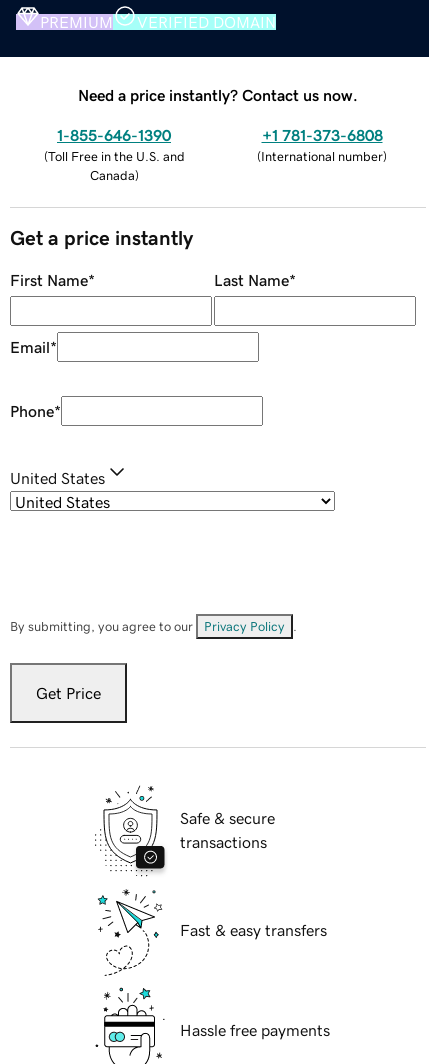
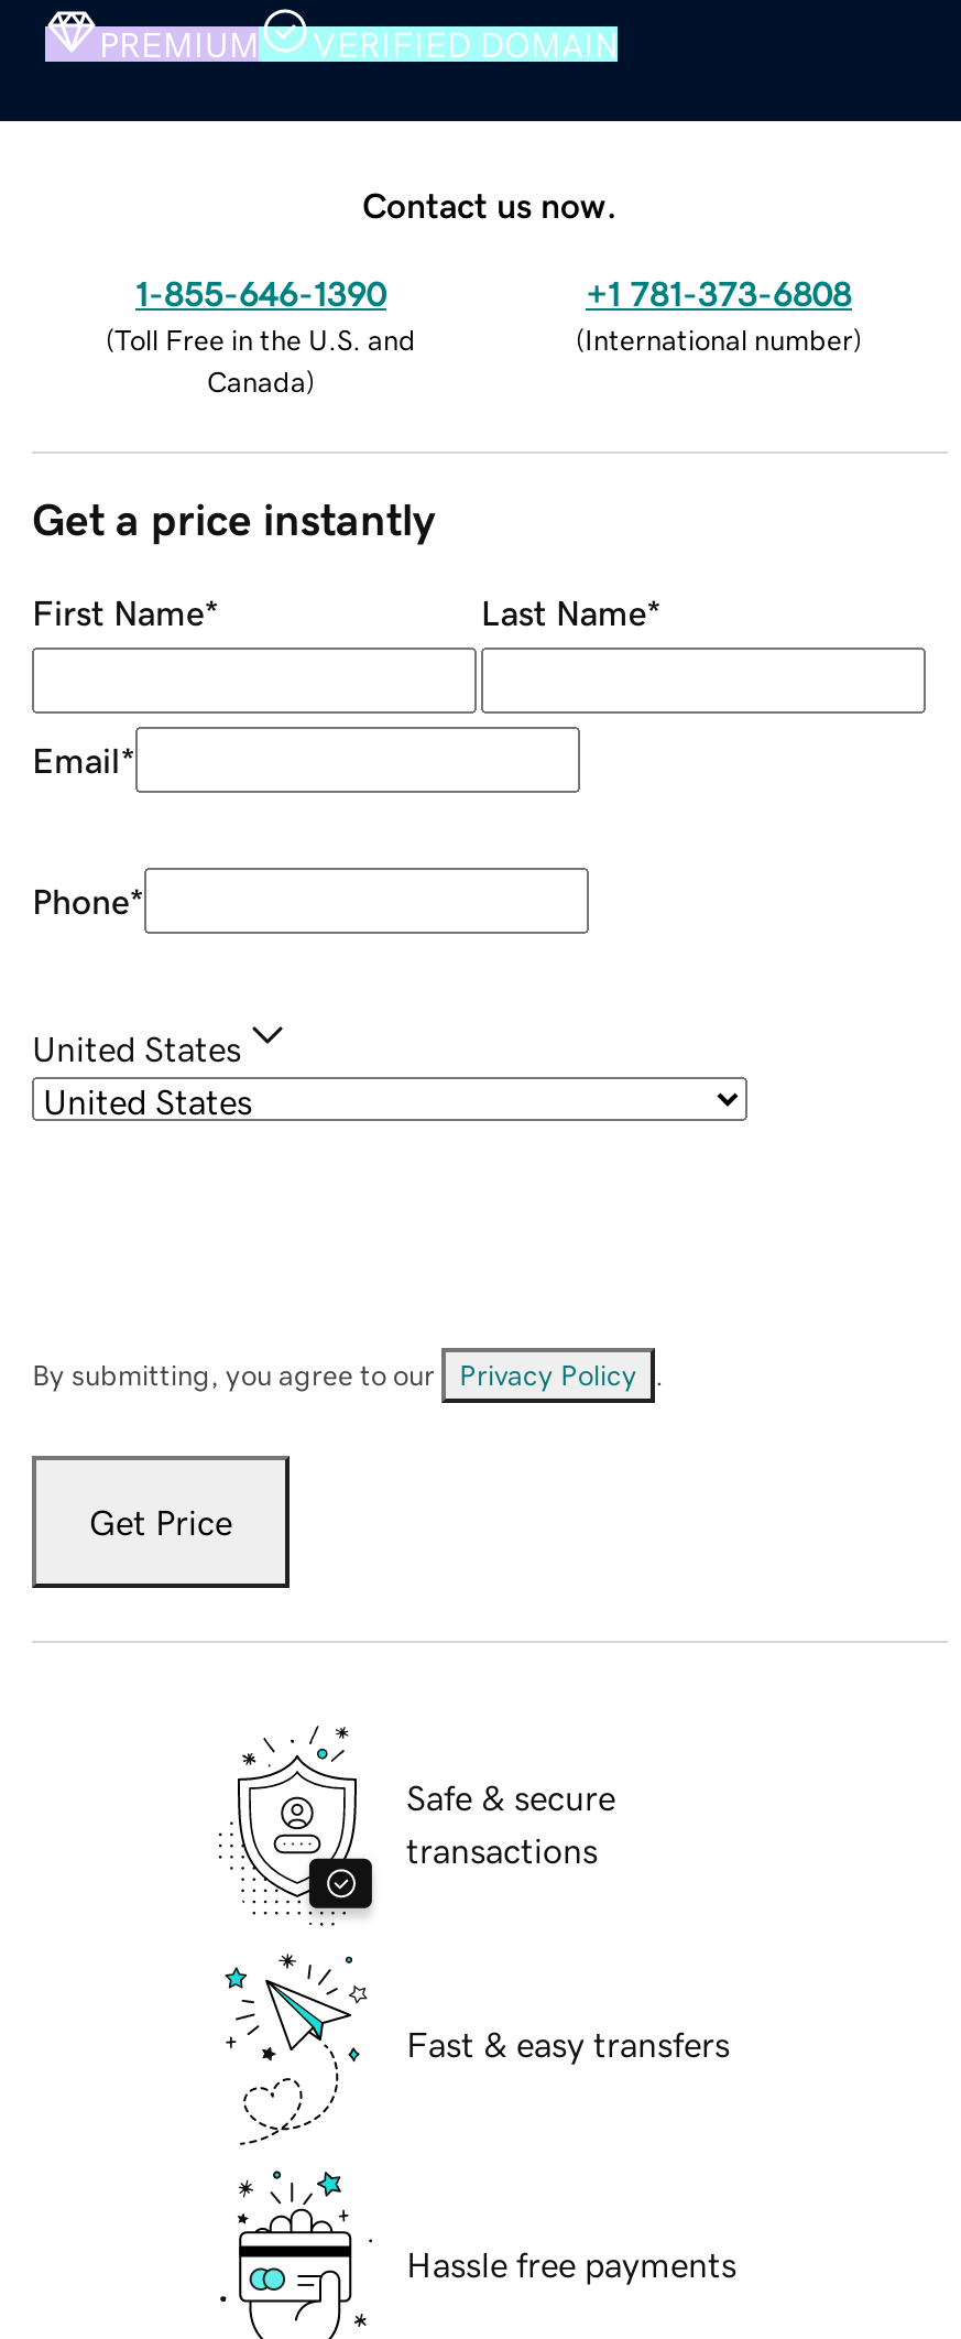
[78,87,358,103] Need a price instantly? Contact us now. -> [362,186,618,222] Contact us now.

